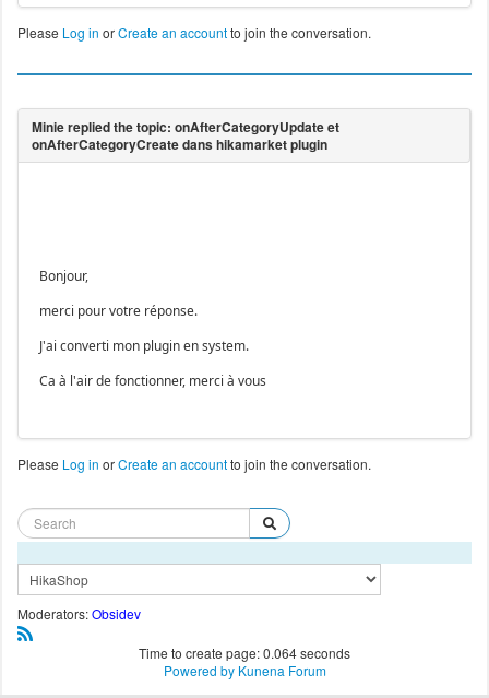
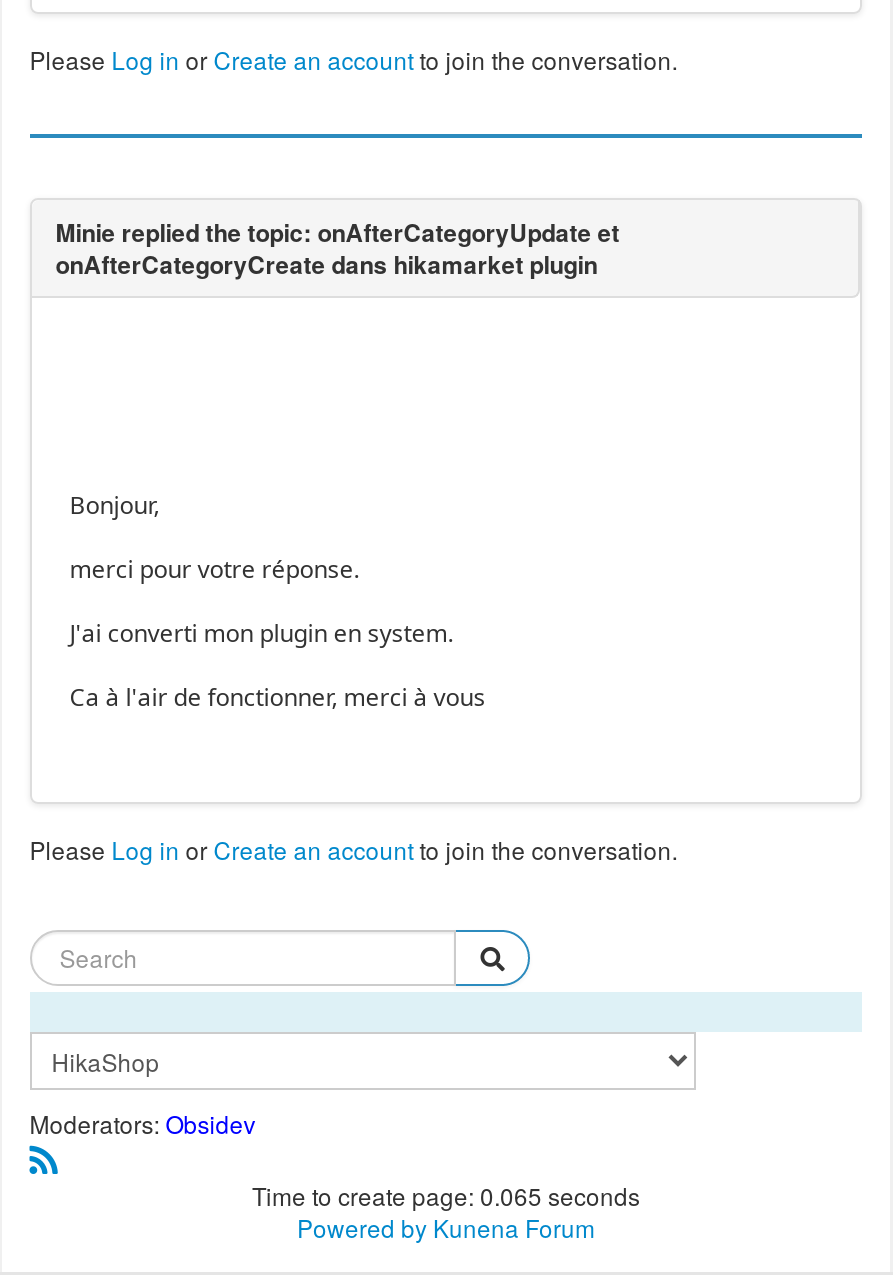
[139,644,350,662] Time to create page: 0.064 seconds -> [252,1179,640,1213] Time to create page: 0.065 seconds

